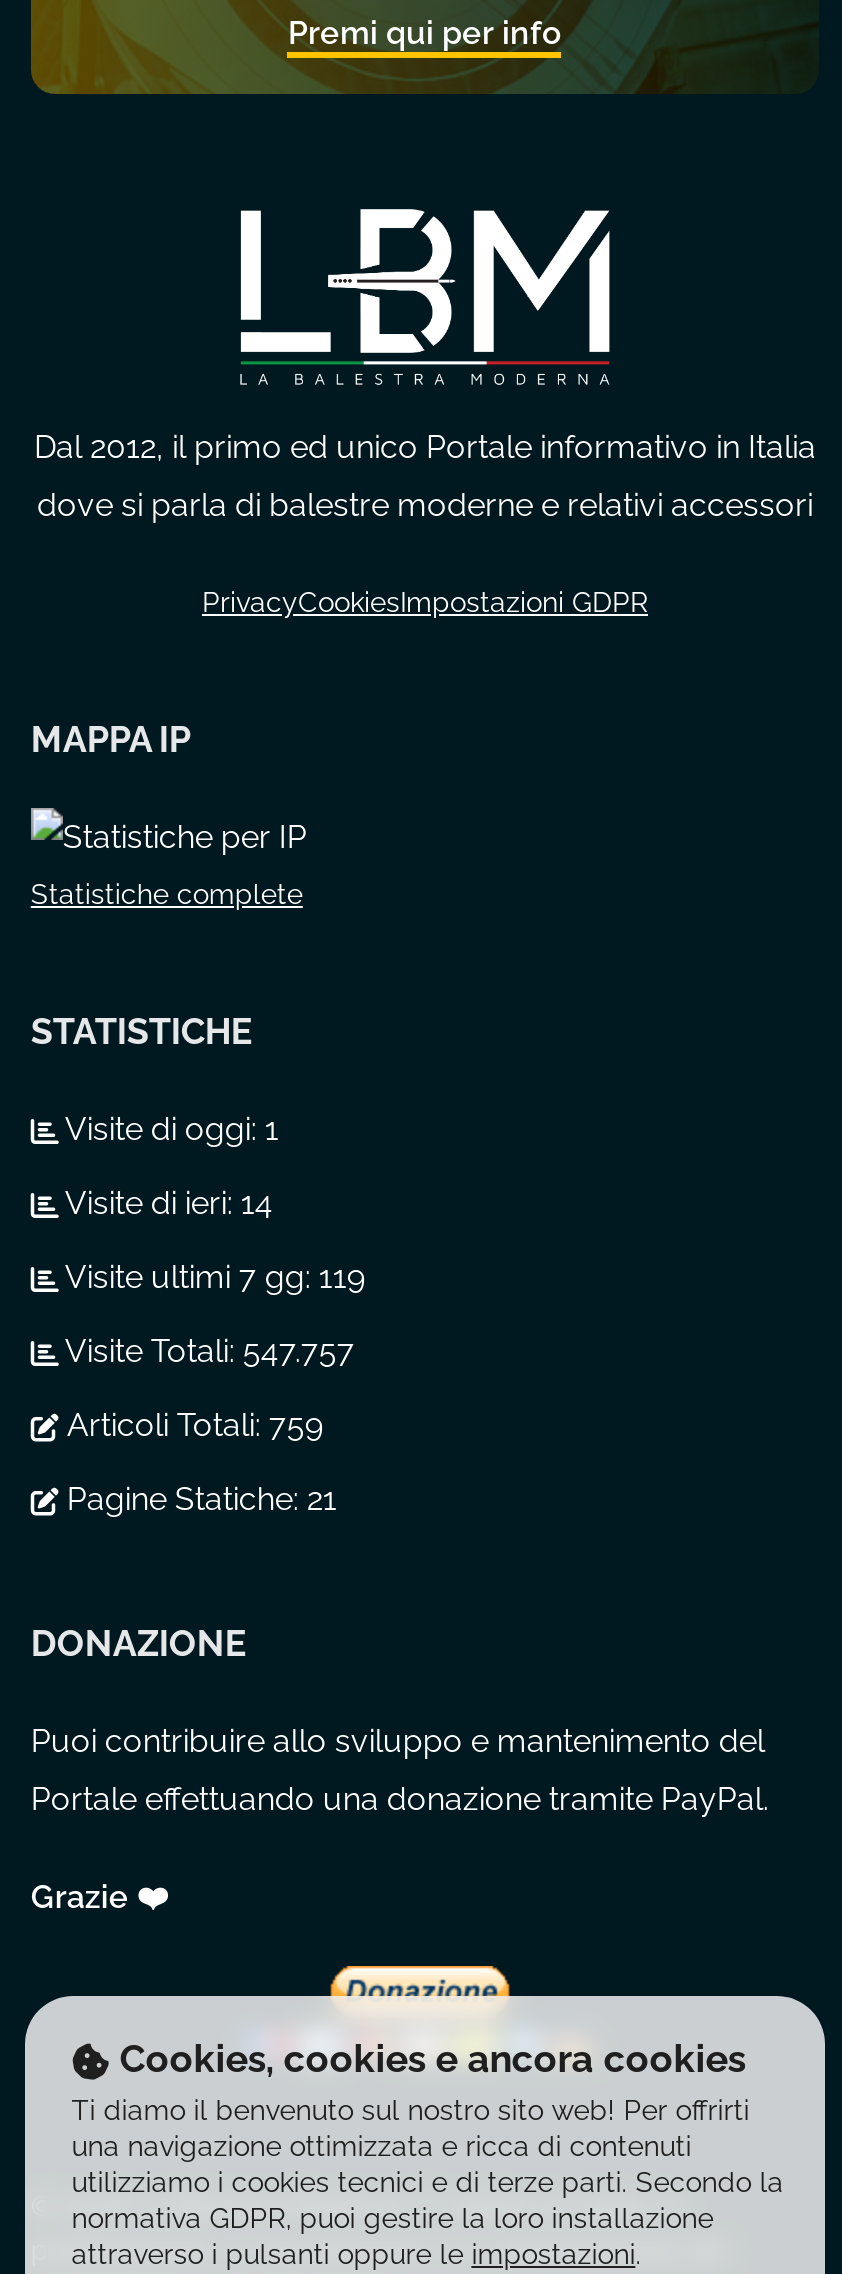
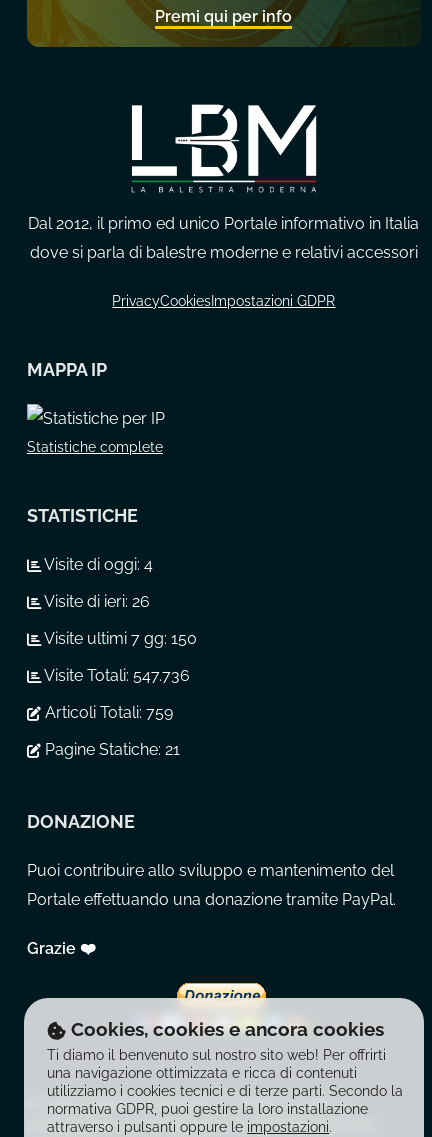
[59,1110,279,1148] Visite di oggi: 1 -> [41,555,153,574] Visite di oggi: 4
[59,1184,273,1222] Visite di ieri: 14 -> [41,592,150,611] Visite di ieri: 26
[59,1258,365,1296] Visite ultimi 7 gg: 119 -> [41,629,197,648] Visite ultimi 7 gg: 150
[59,1332,355,1370] Visite Totali: 547.757 -> [41,666,190,685] Visite Totali: 547.736

